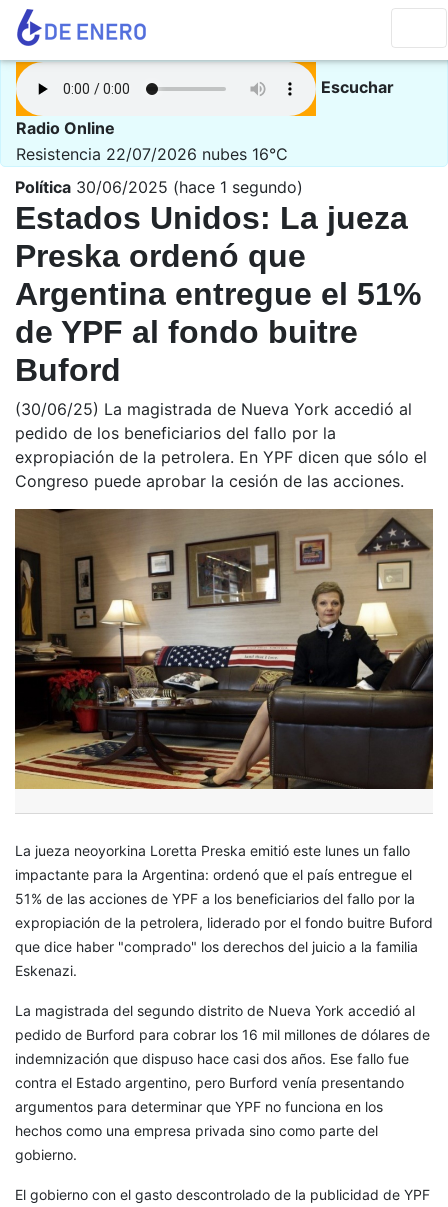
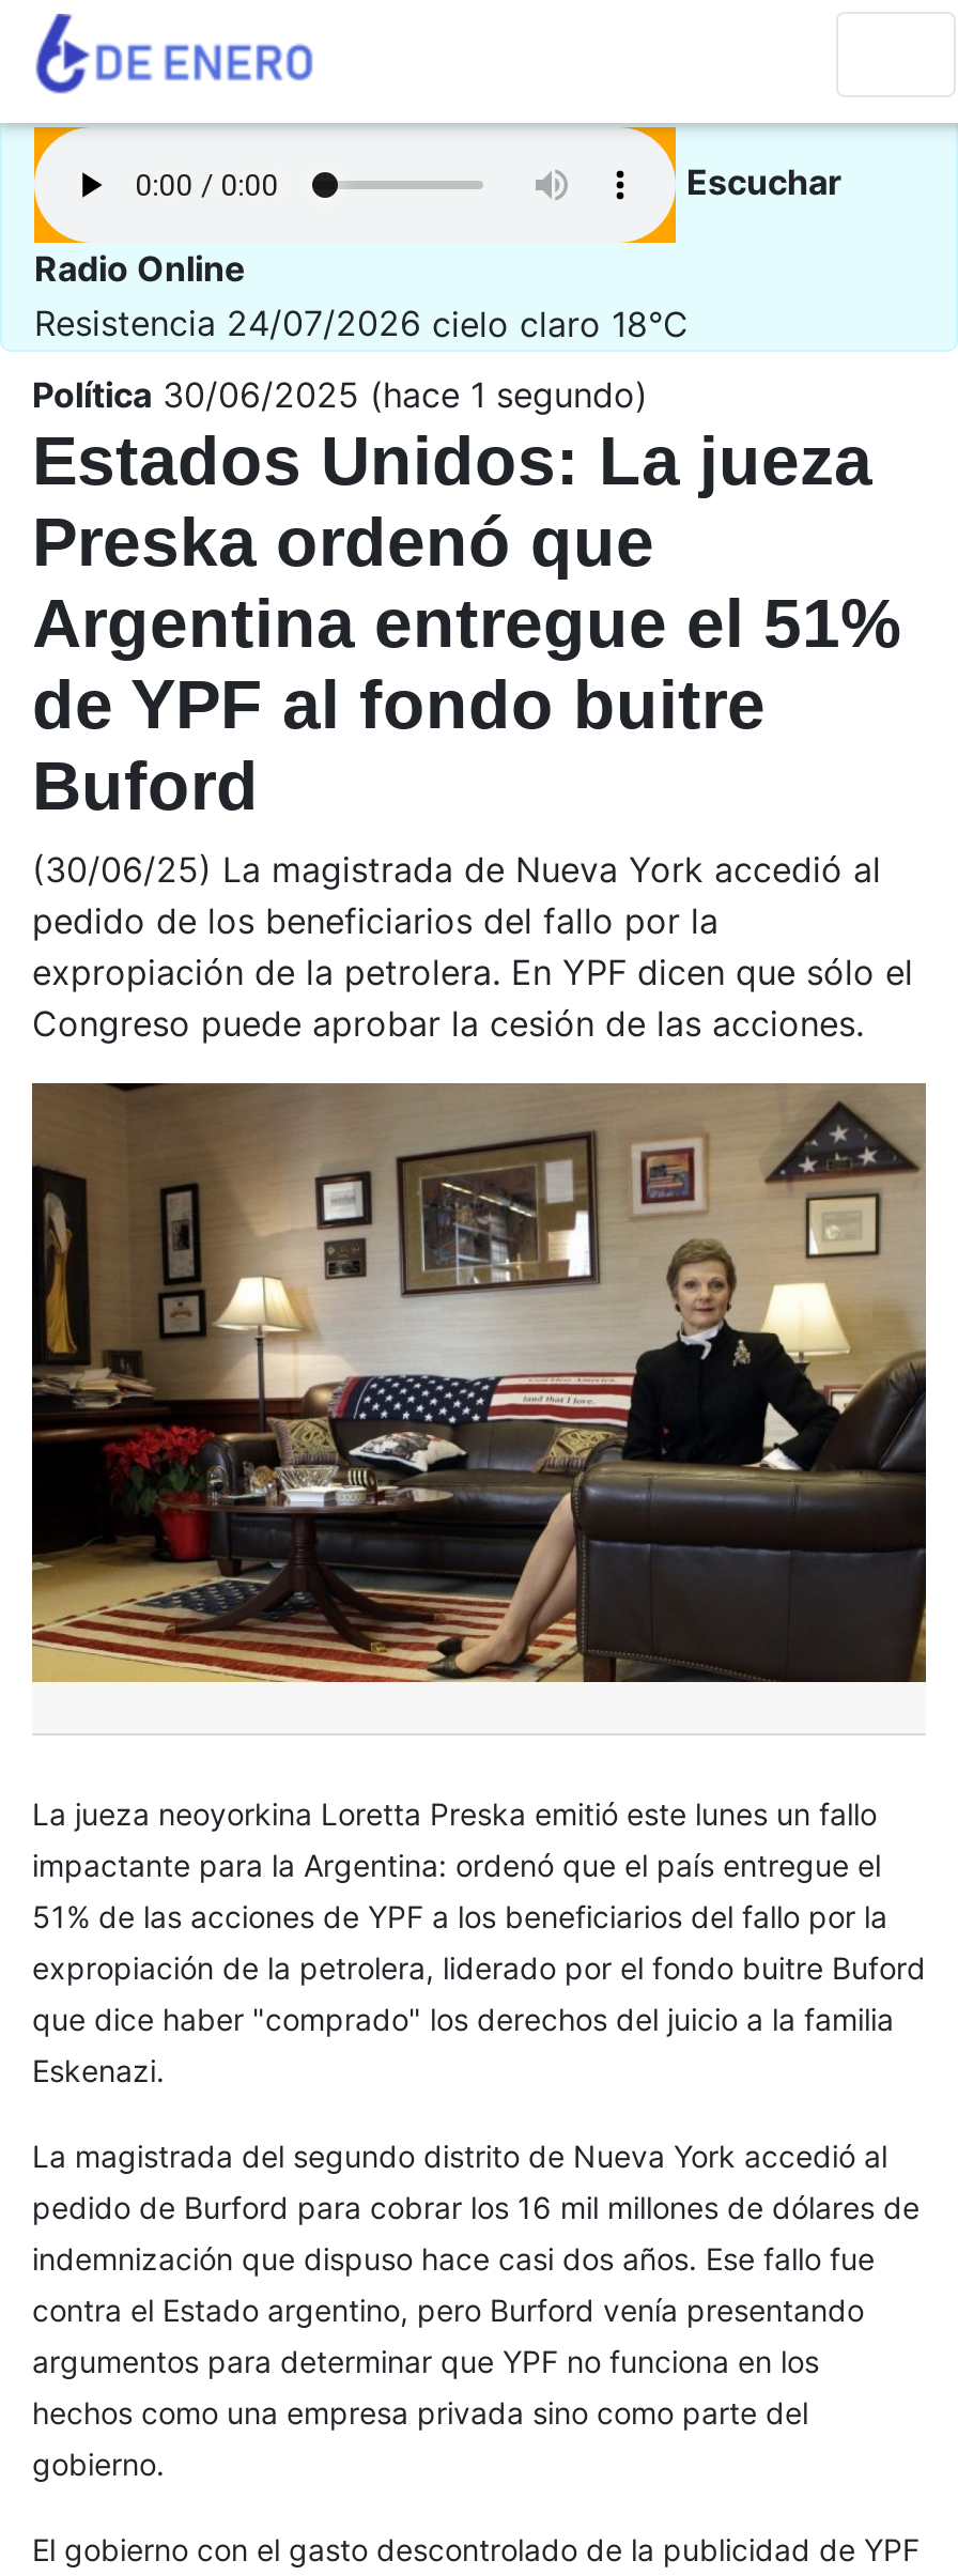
[16,144,288,164] Resistencia 22/07/2026 nubes 16°C -> [34,302,689,345] Resistencia 24/07/2026 cielo claro 18°C

